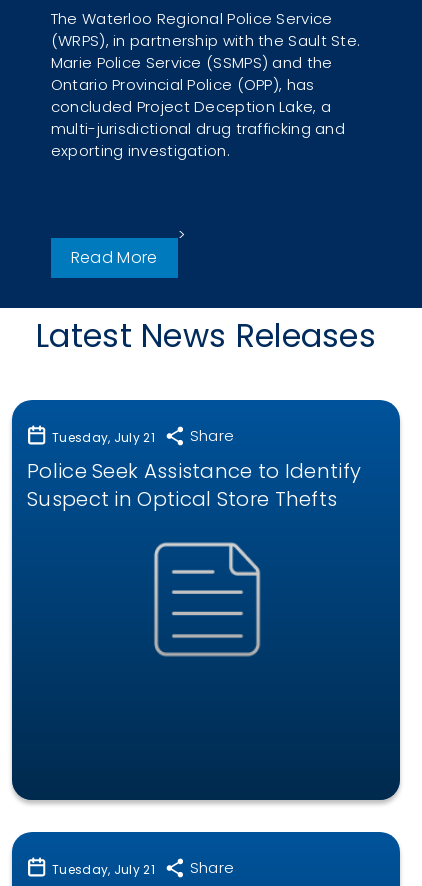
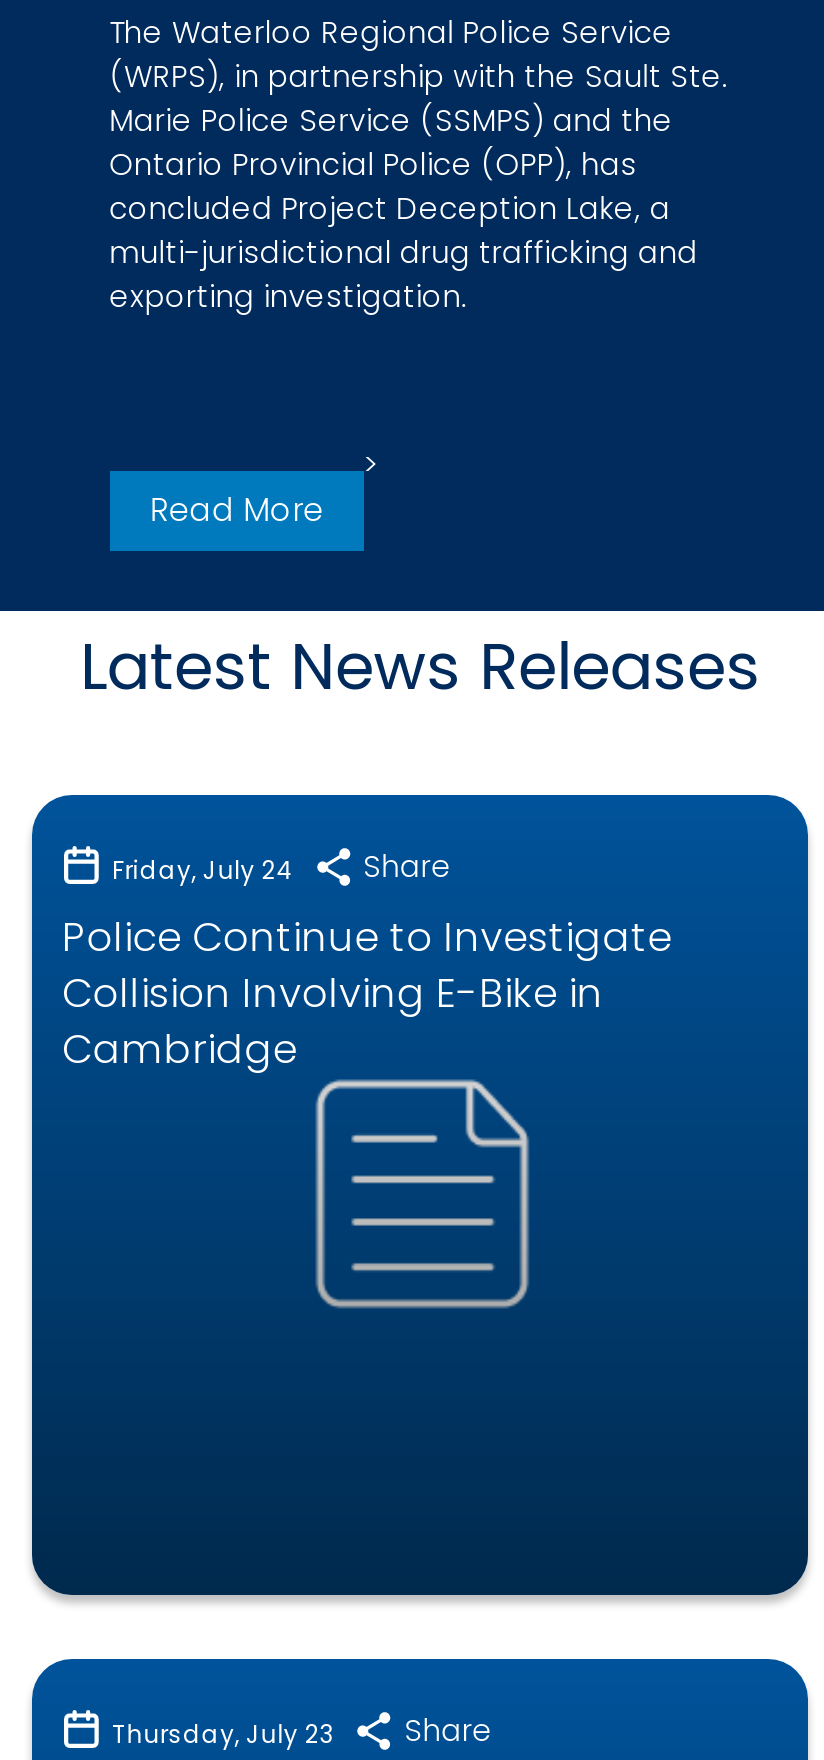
[52,429,155,446] Tuesday, July 21 -> [112,853,293,887] Friday, July 24
[27,457,361,513] Police Seek Assistance to Identify | Suspect in Optical Store Thefts -> [62,909,672,1077] Police Continue to Investigate | Collision Involving E-Bike in | Cambridge
[52,861,155,878] Tuesday, July 21 -> [112,1717,334,1751] Thursday, July 23

